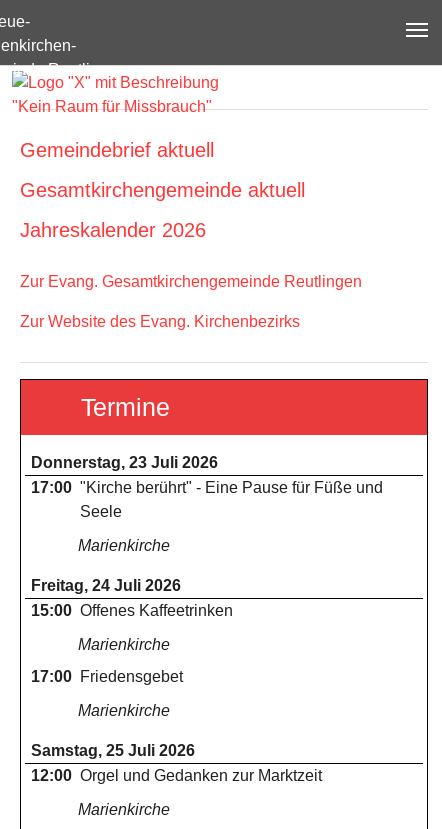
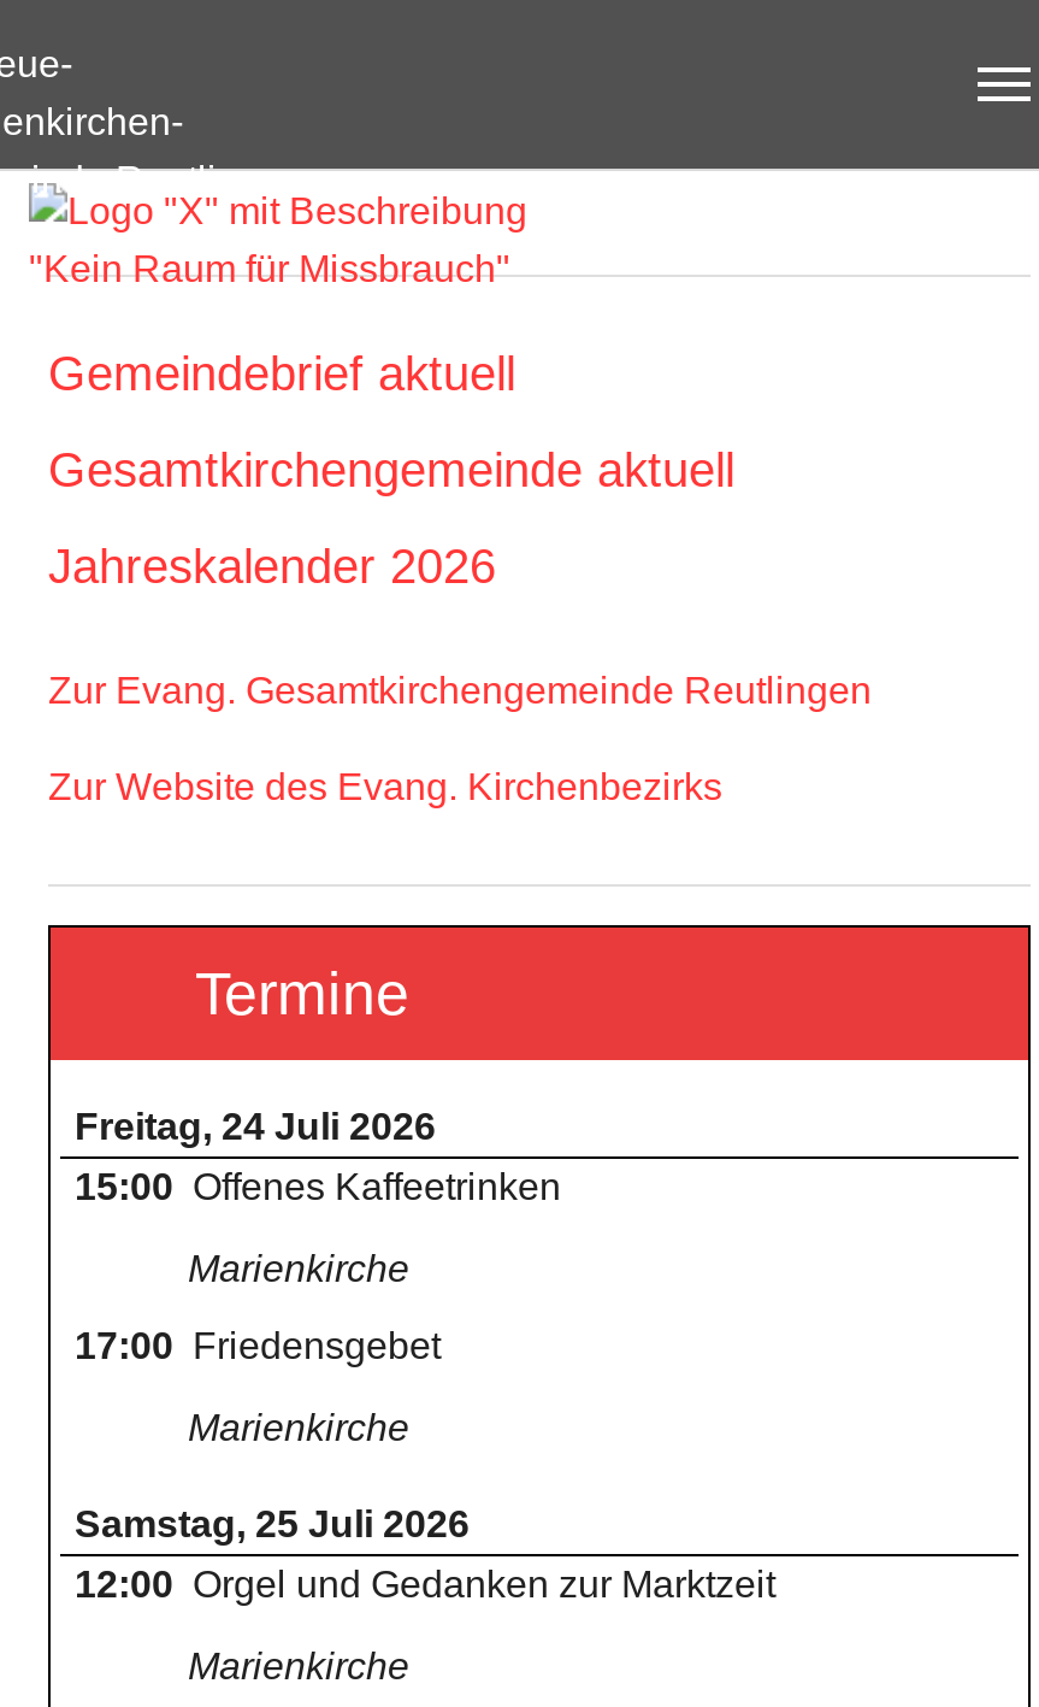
[31,454,383,554] Donnerstag, 23 Juli 2026 | 17:00 "Kirche berührt" - Eine Pause für Füße und | Seele | Marienkirche -> none

